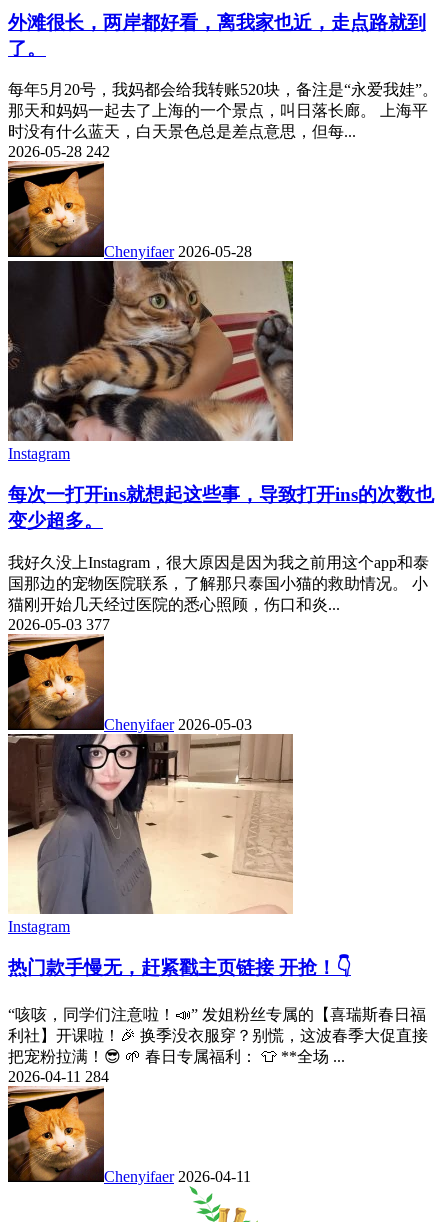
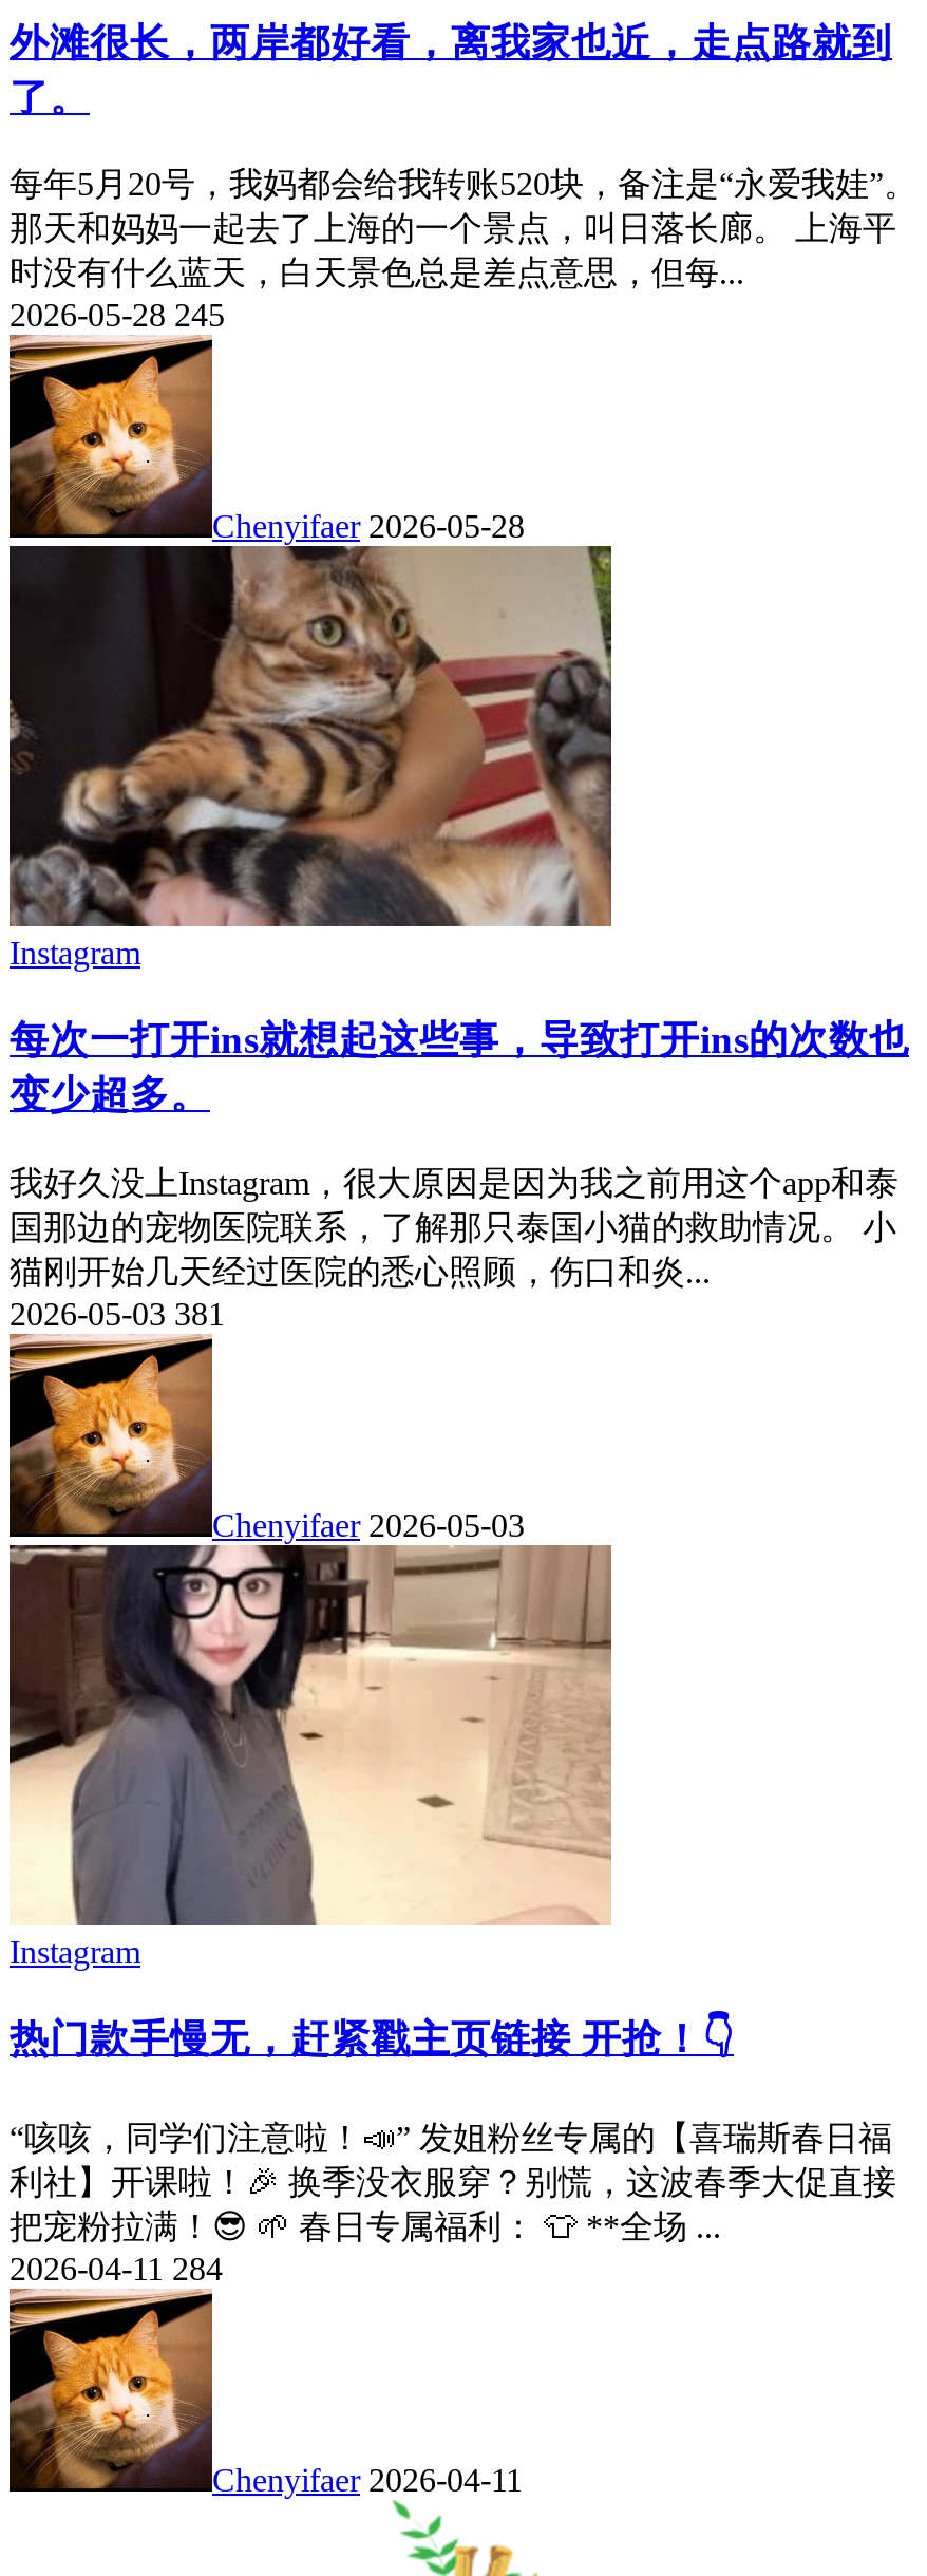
[8,143,110,160] 2026-05-28 242 -> [10,297,225,333] 2026-05-28 245
[8,616,110,633] 2026-05-03 377 -> [10,1295,225,1331] 2026-05-03 381

